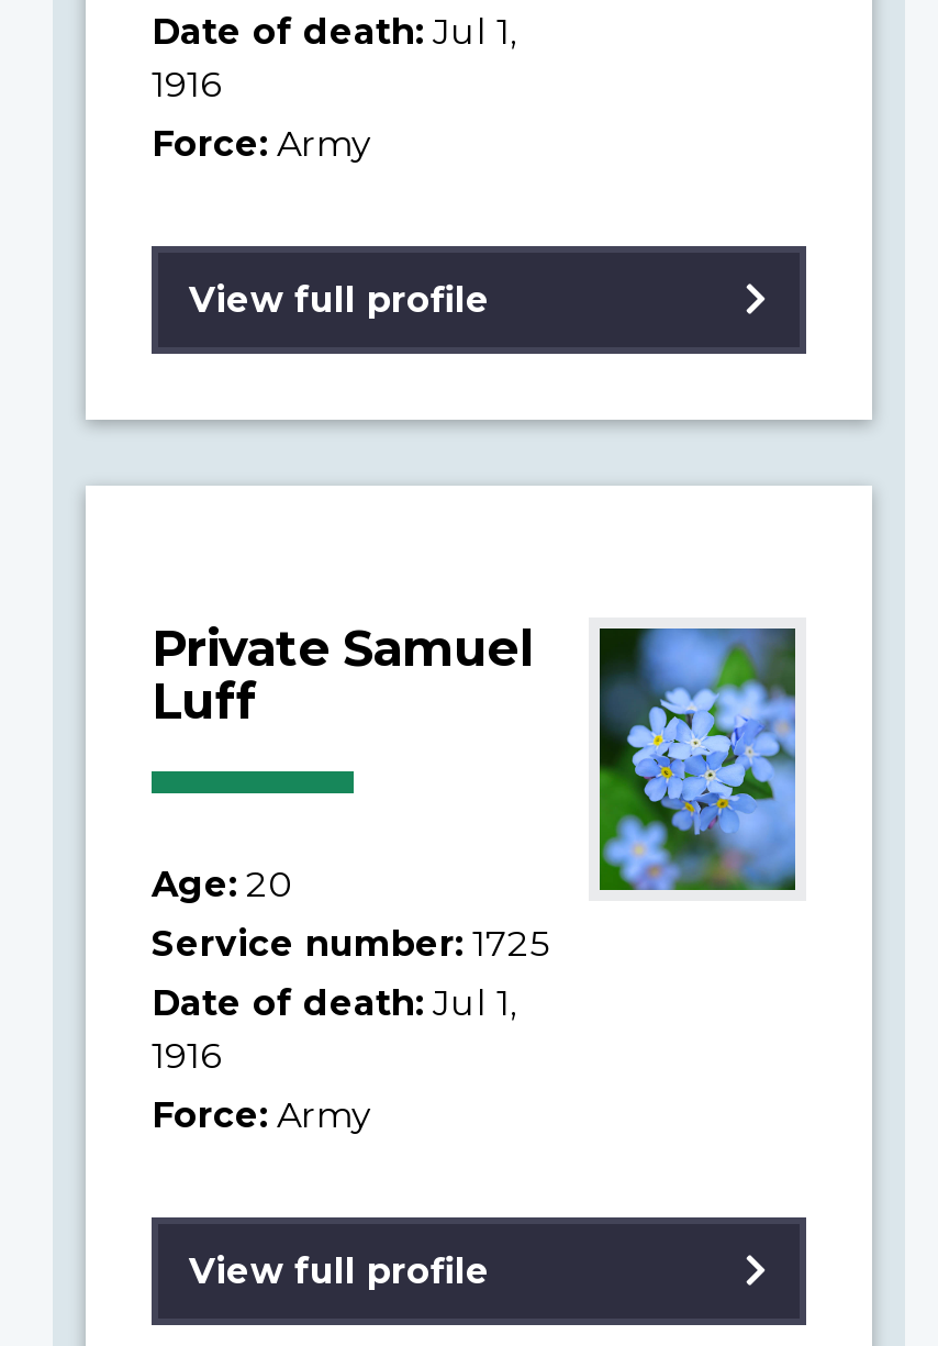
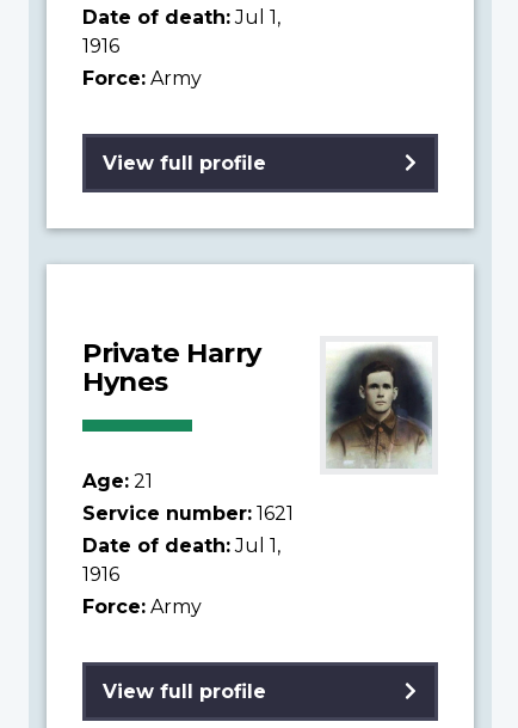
[152,617,534,731] Private Samuel | Luff -> [82,336,261,398] Private Harry | Hynes
[152,626,800,964] [image] | Age: 20 | Service number: 1725 -> [82,342,433,525] [image] | Age: 21 | Service number: 1621

